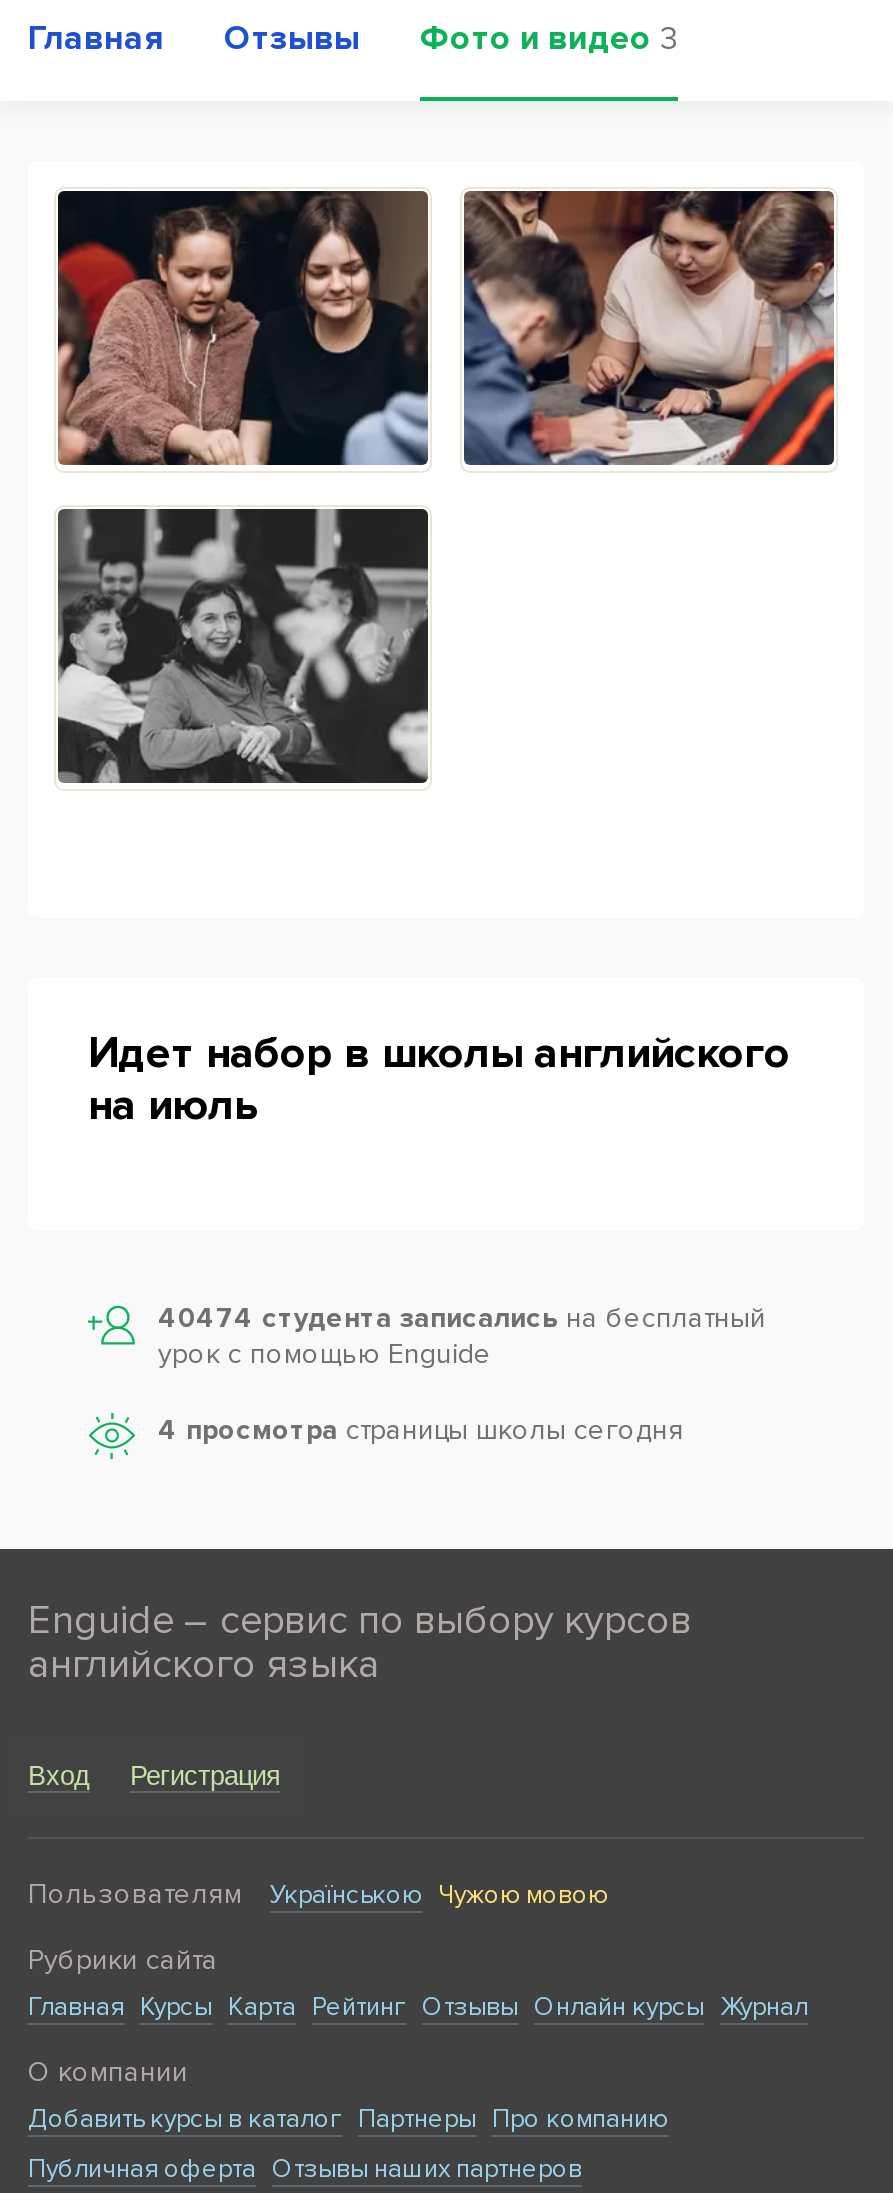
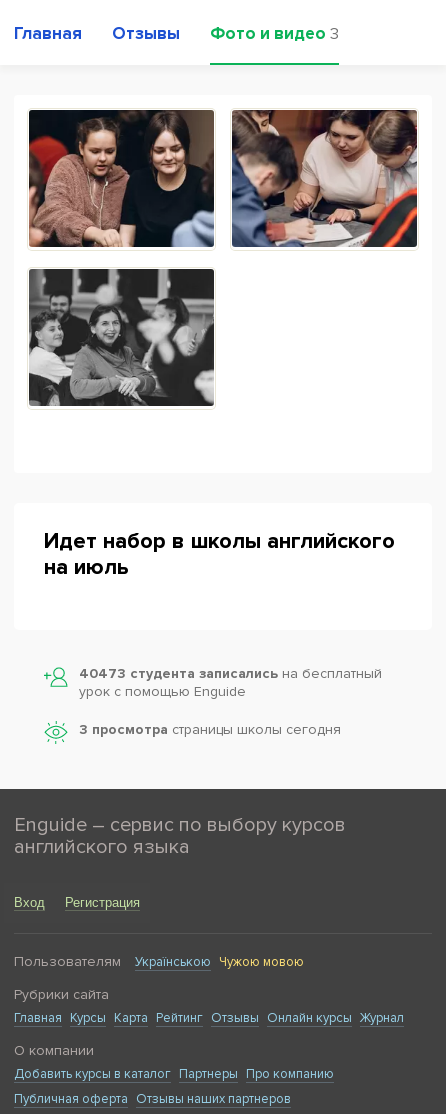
[158,1300,766,1334] 40474 студента записались на бесплатный -> [79,664,382,681] 40473 студента записались на бесплатный
[158,1412,684,1446] 4 просмотра страницы школы сегодня -> [79,720,341,737] 3 просмотра страницы школы сегодня

